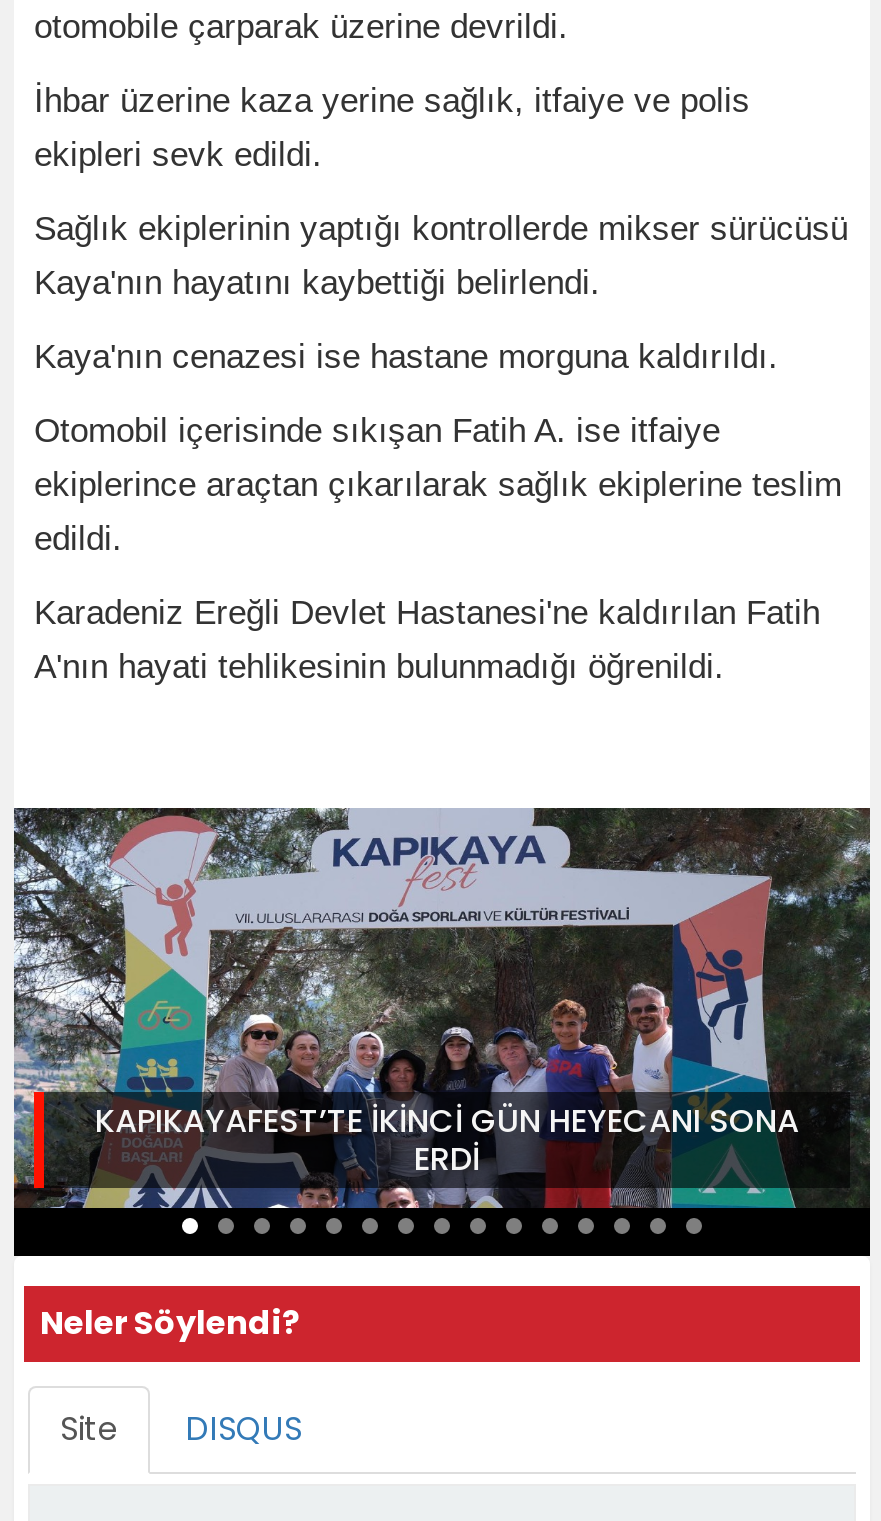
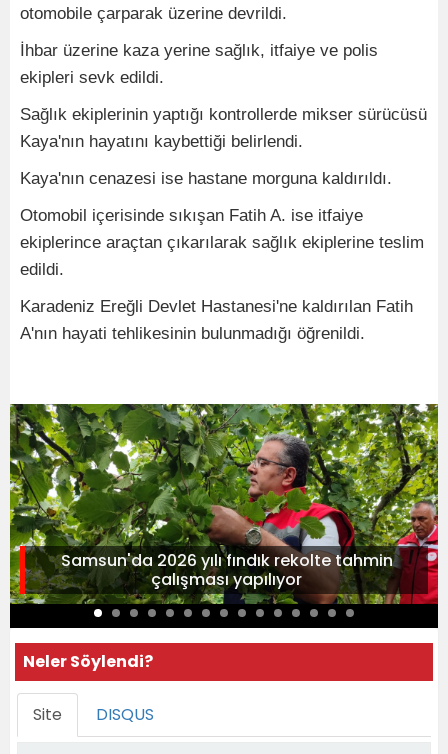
[12,806,872,1210] [image] | KAPIKAYAFEST’TE İKİNCİ GÜN HEYECANI SONA | ERDİ -> [9,403,439,605] [image] | Samsun'da 2026 yılı fındık rekolte tahmin | çalışması yapılıyor

